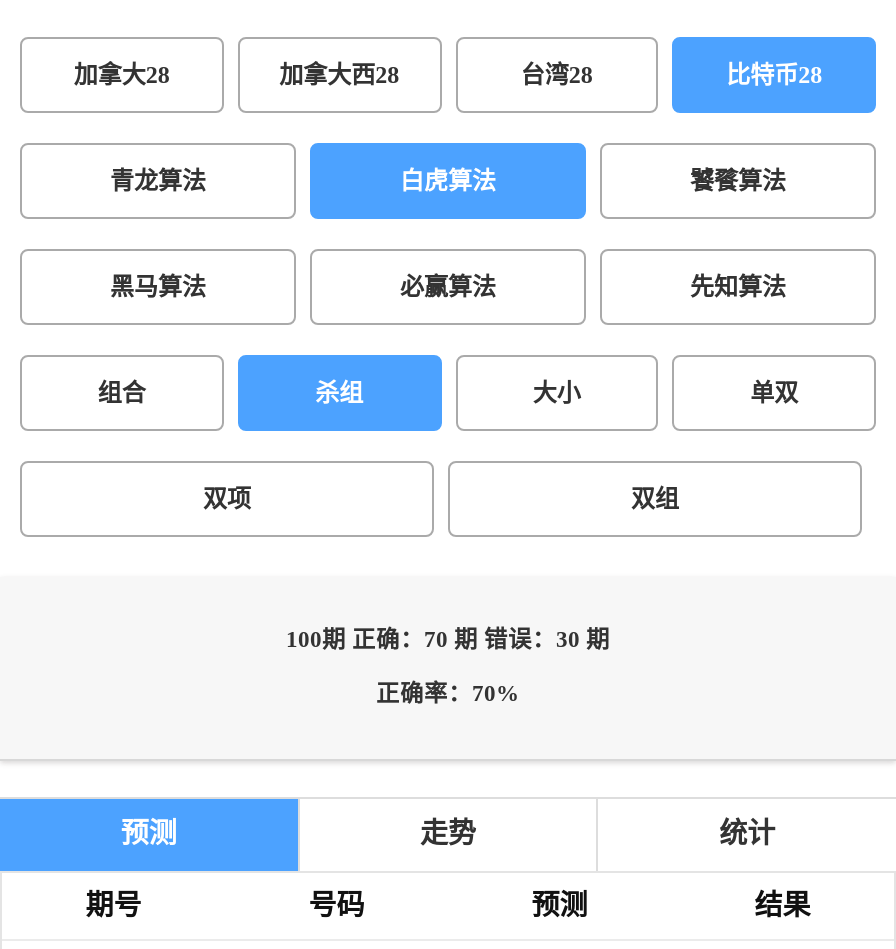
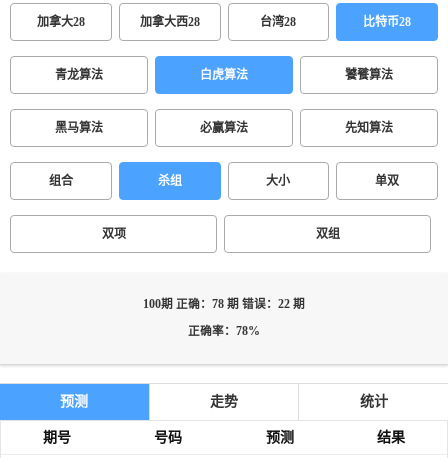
[286,627,610,653] 100期 正确：70 期 错误：30 期 -> [143,298,305,311] 100期 正确：78 期 错误：22 期
[376,681,520,707] 正确率：70% -> [188,325,260,338] 正确率：78%

